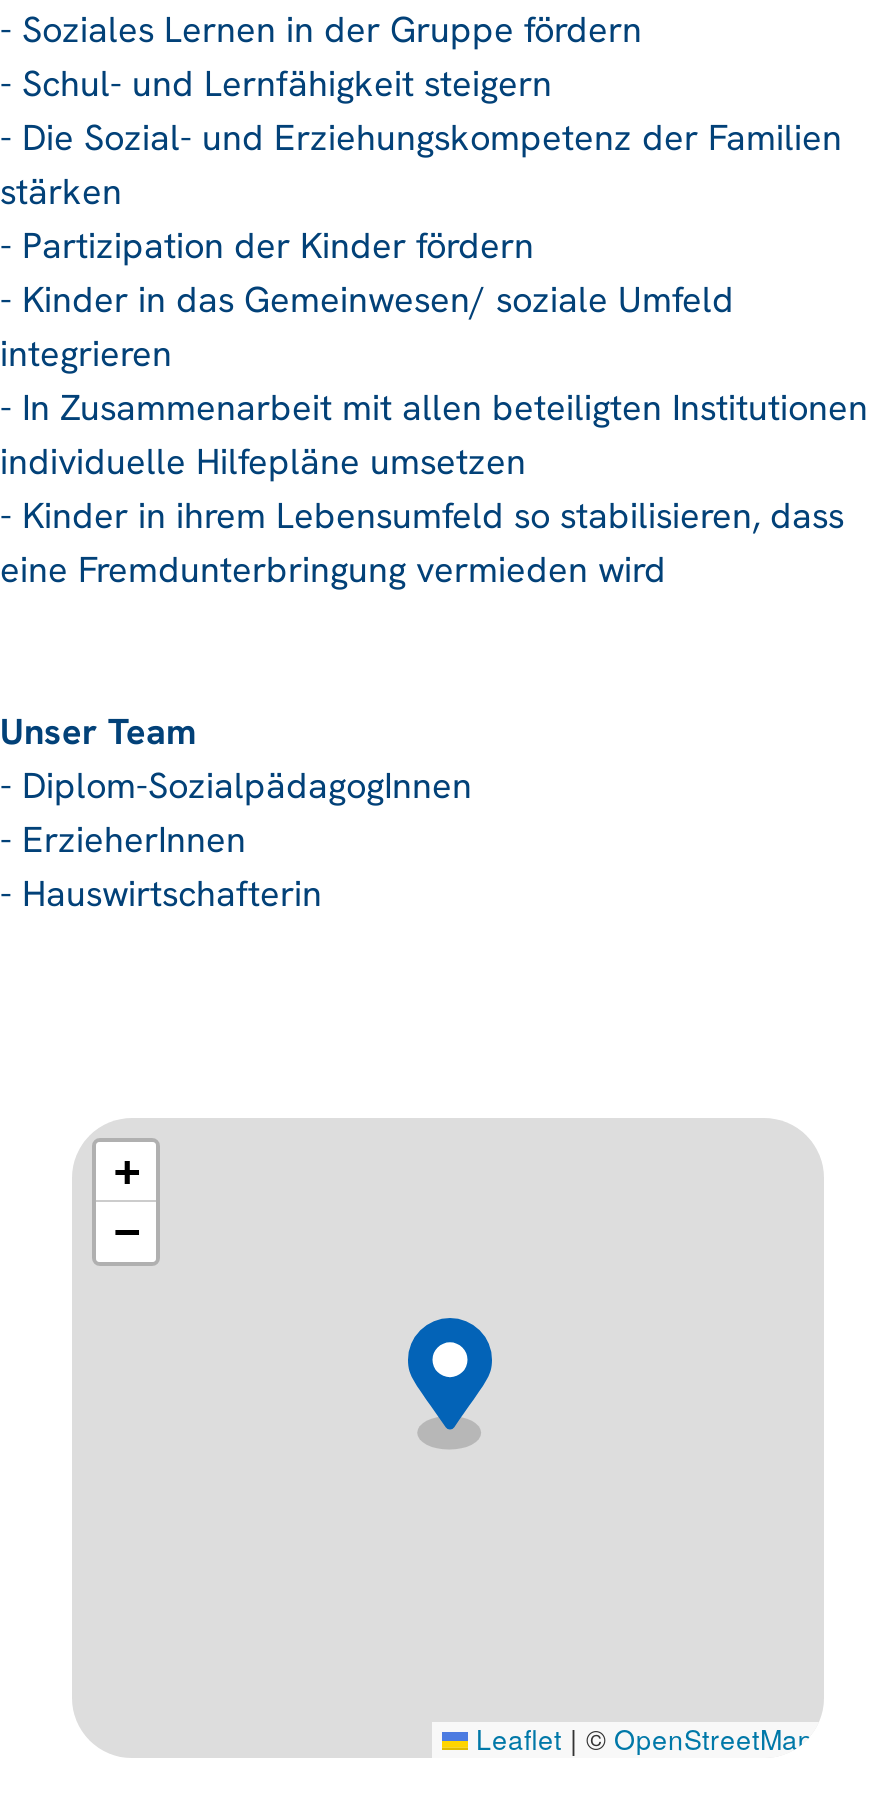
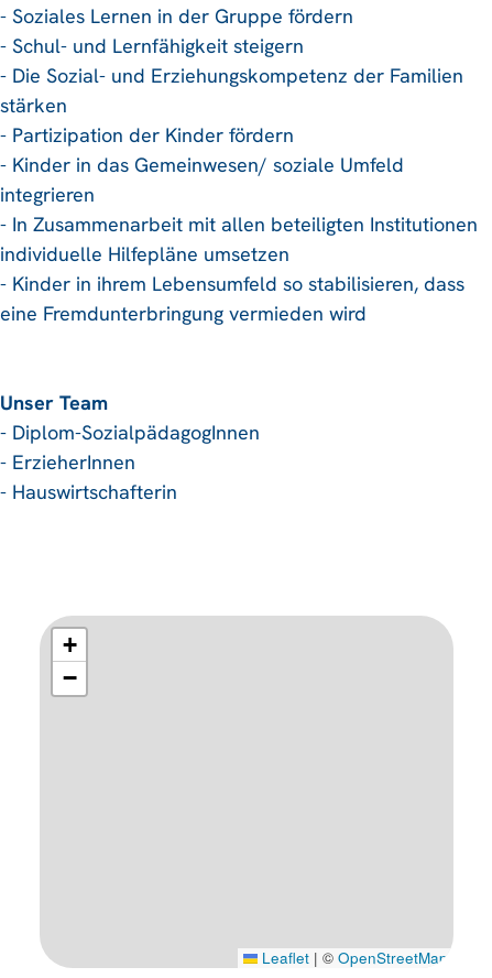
[406,1316,494,1450] [image] -> none

